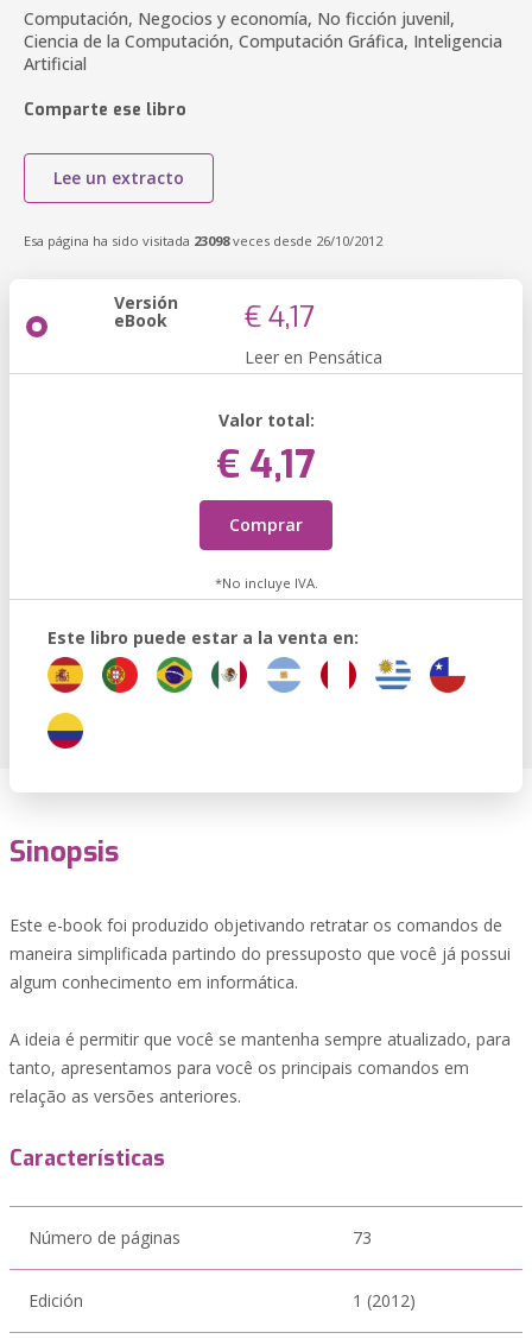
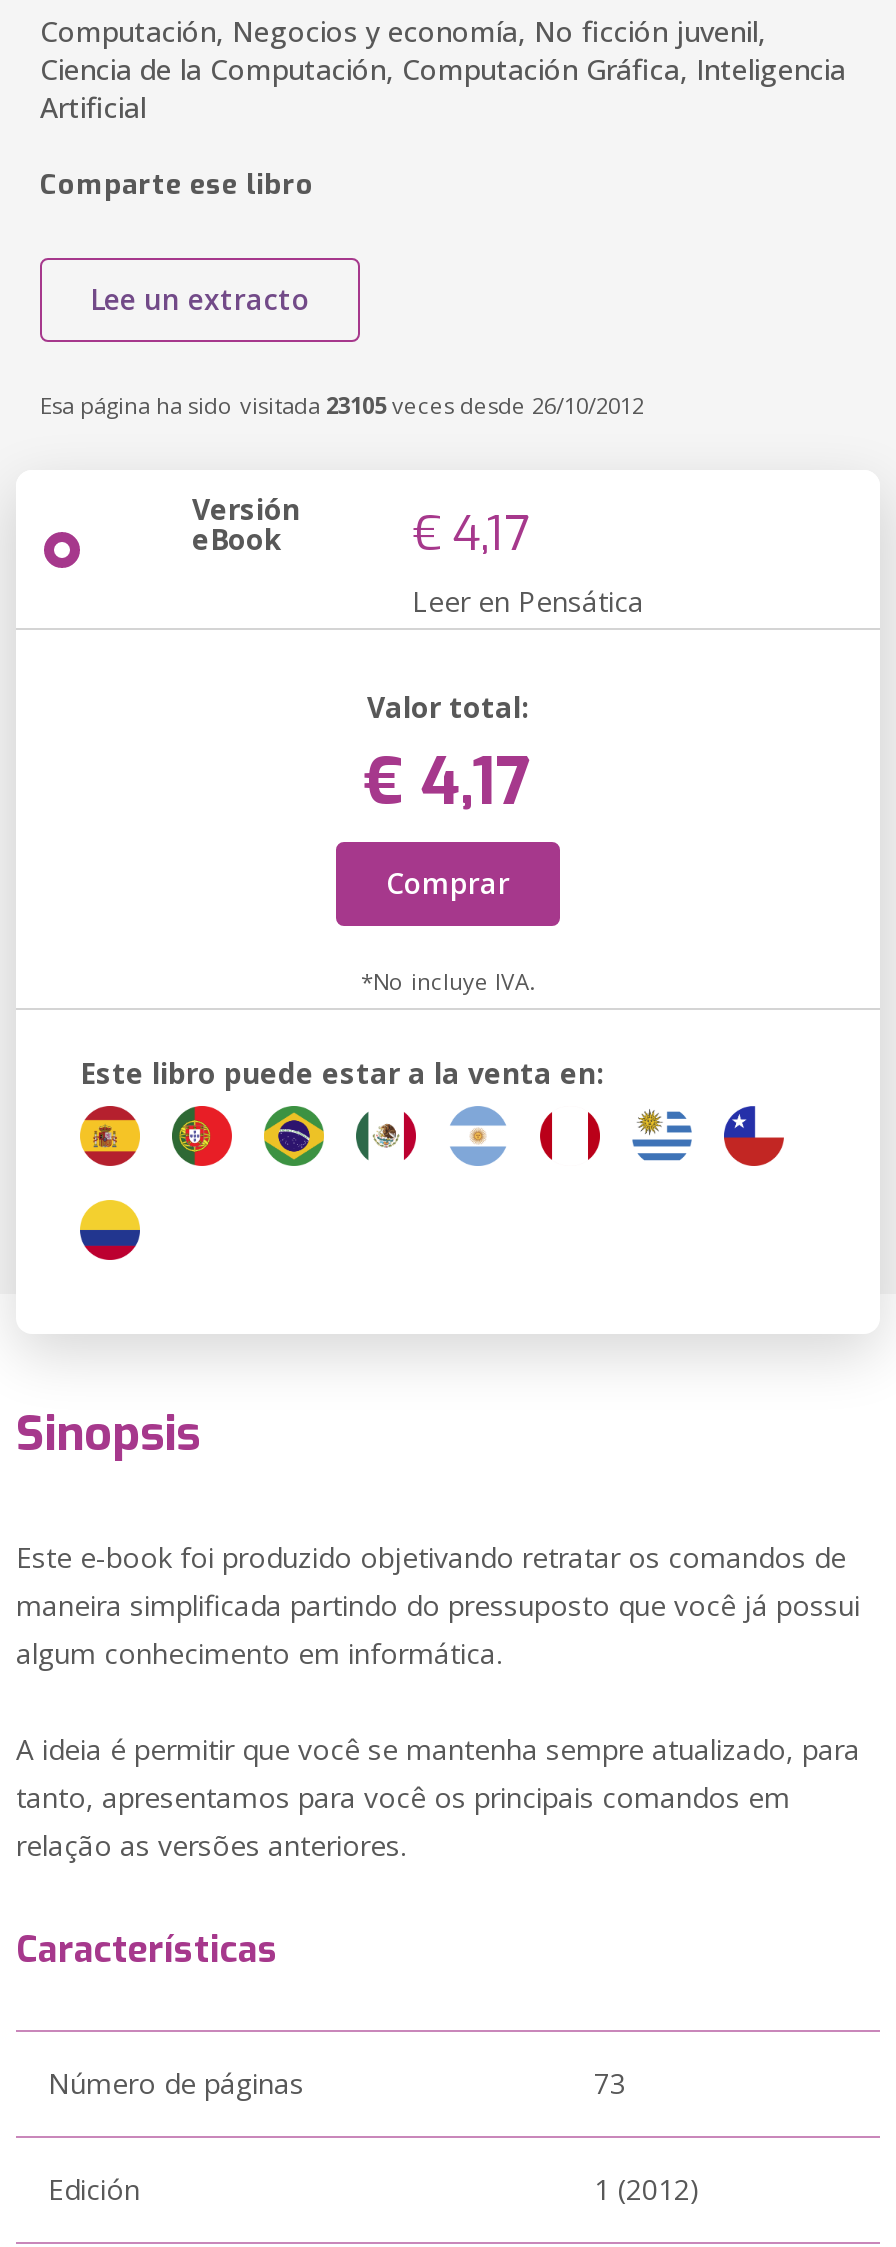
[24,232,382,250] Esa página ha sido visitada 23098veces desde 26/10/2012 -> [40,390,644,420] Esa página ha sido visitada 23105veces desde 26/10/2012

